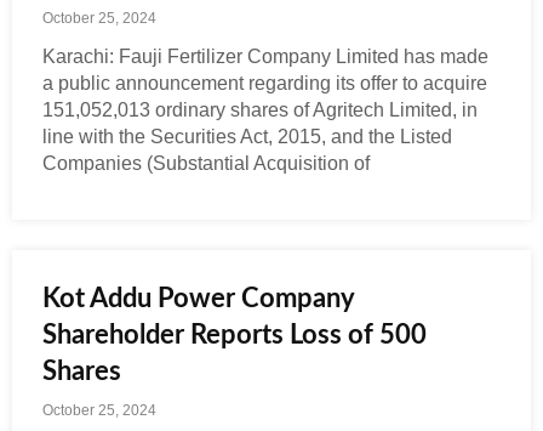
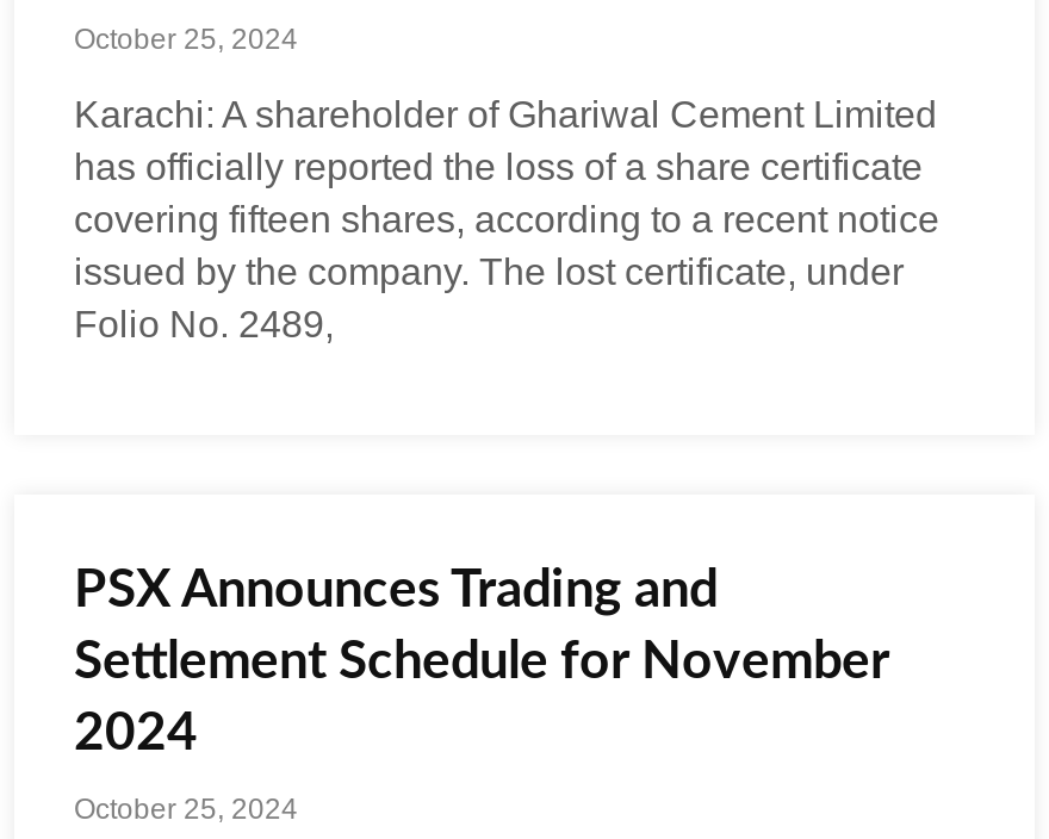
[42,46,488,174] Karachi: Fauji Fertilizer Company Limited has made | a public announcement regarding its offer to acquire | 151,052,013 ordinary shares of Agritech Limited, in | line with the Securities Act, 2015, and the Listed | Companies (Substantial Acquisition of -> [74,95,939,345] Karachi: A shareholder of Ghariwal Cement Limited | has officially reported the loss of a share certificate | covering fifteen shares, according to a recent notice | issued by the company. The lost certificate, under | Folio No. 2489,
[42,286,427,385] Kot Addu Power Company | Shareholder Reports Loss of 500 | Shares -> [74,564,889,760] PSX Announces Trading and | Settlement Schedule for November | 2024

